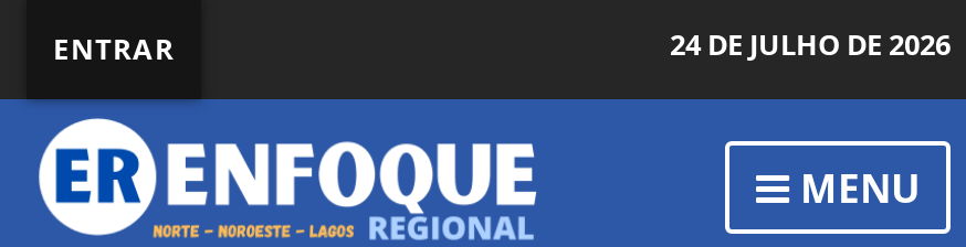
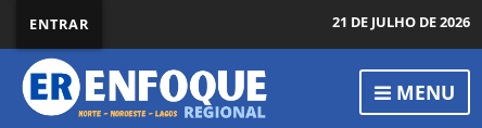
[670,24,951,64] 24 DE JULHO DE 2026 -> [332,12,470,31] 21 DE JULHO DE 2026

